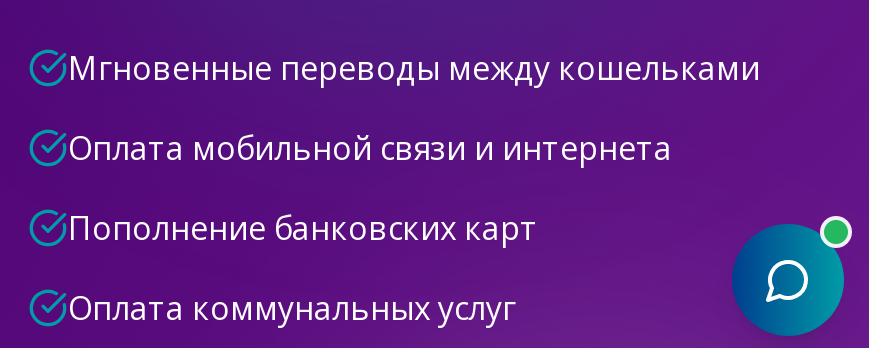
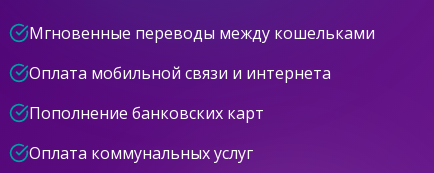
[730,214,854,338] [image] -> none

